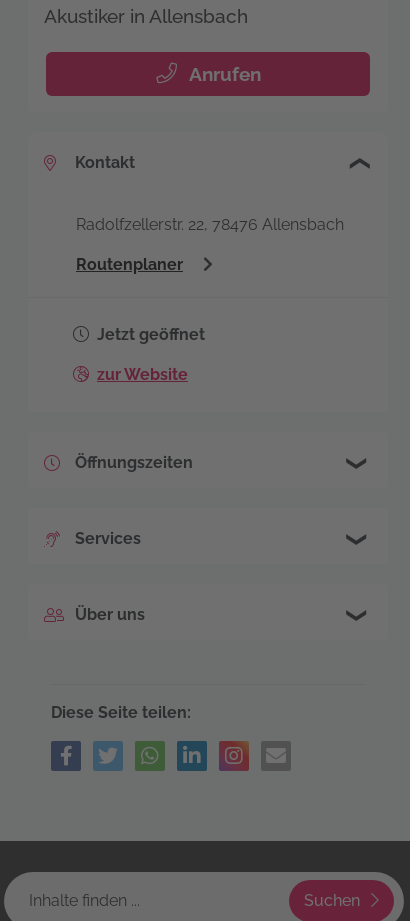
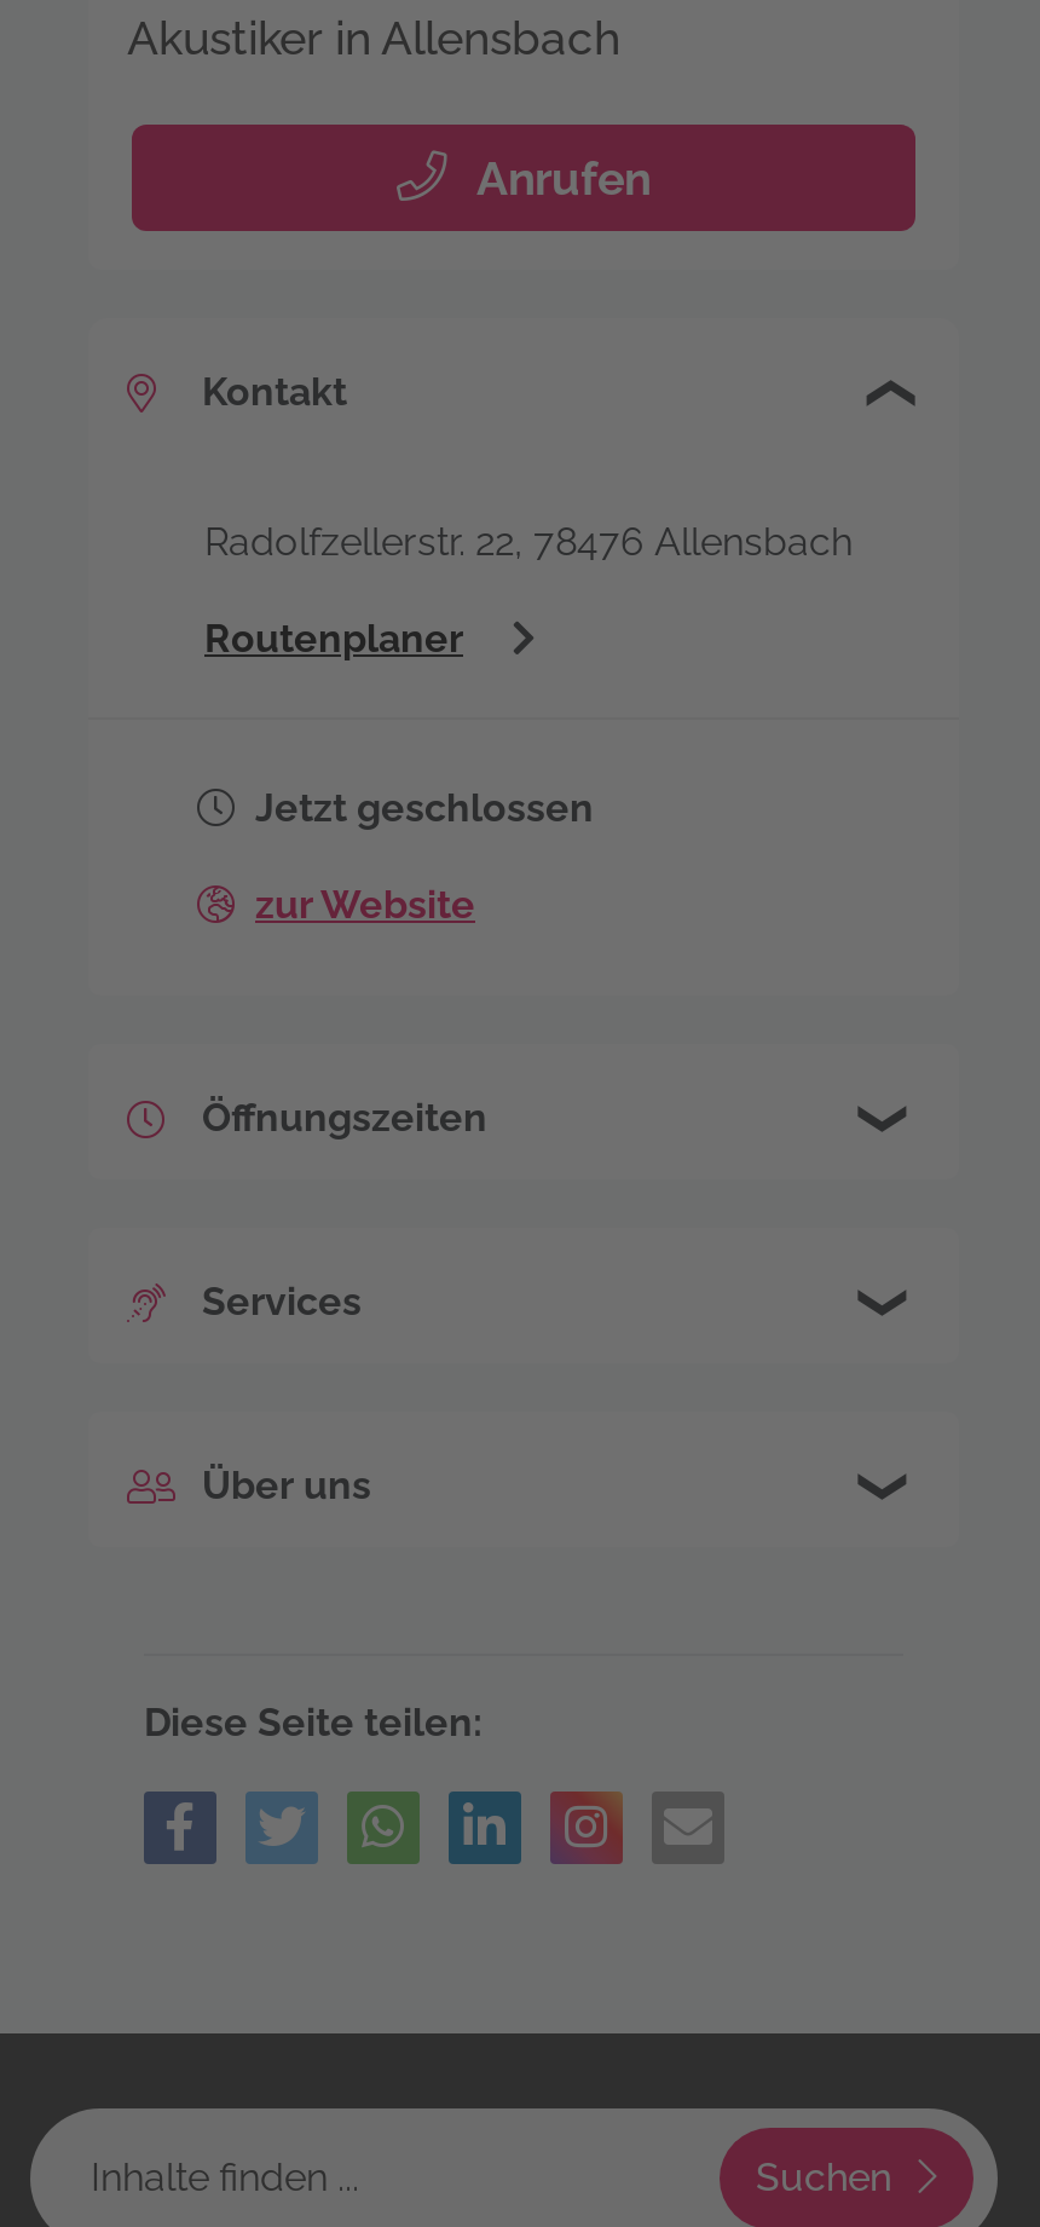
[97,325,205,344] Jetzt geöffnet -> [255,785,594,831] Jetzt geschlossen

